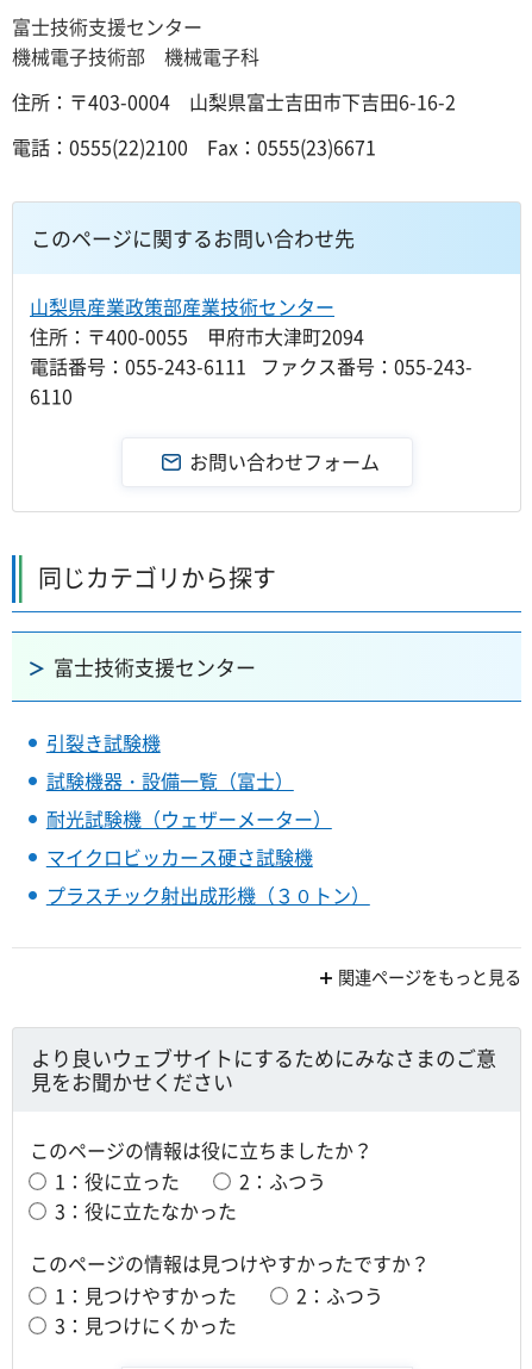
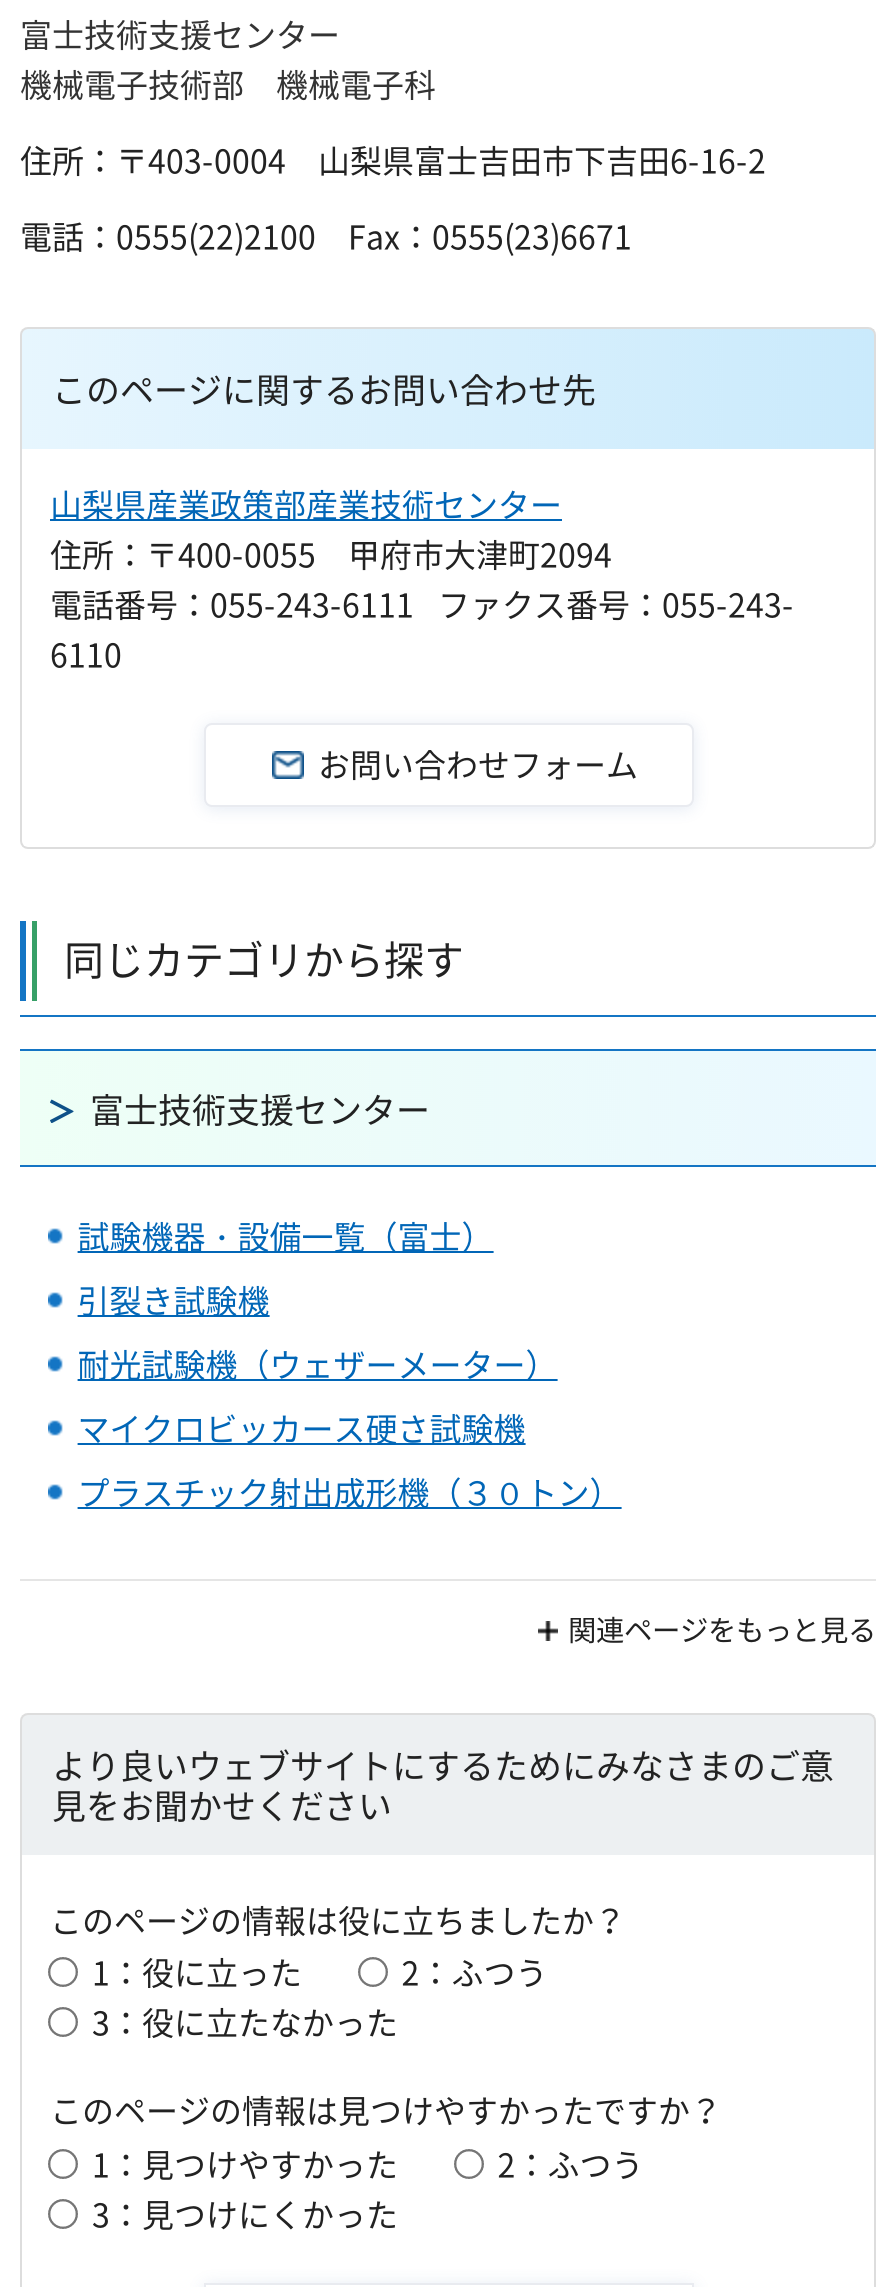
moved [46,727,160,756] -> [78,1274,270,1322]: 引裂き試験機
moved [46,766,294,794] -> [78,1210,494,1258]: 試験機器・設備一覧（富士）

